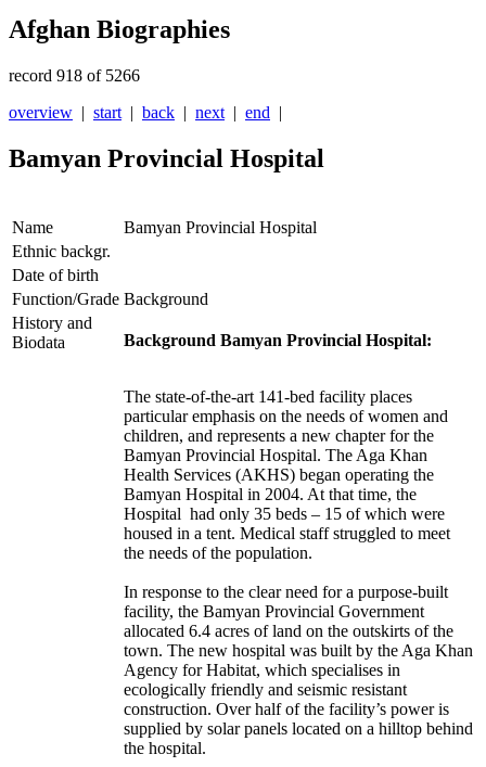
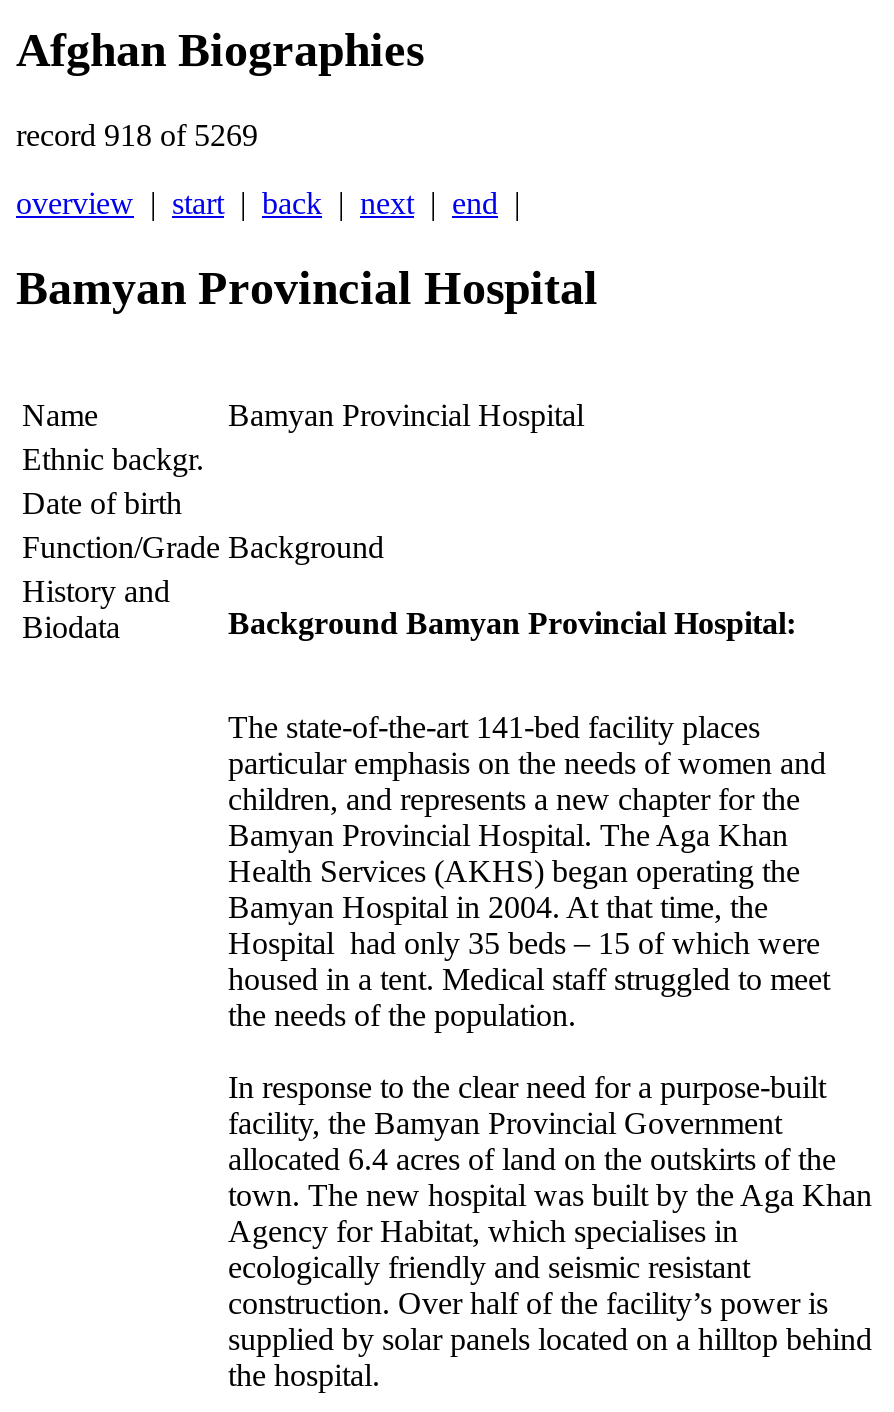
[9,66,140,85] record 918 of 5266 -> [16,118,258,152] record 918 of 5269

